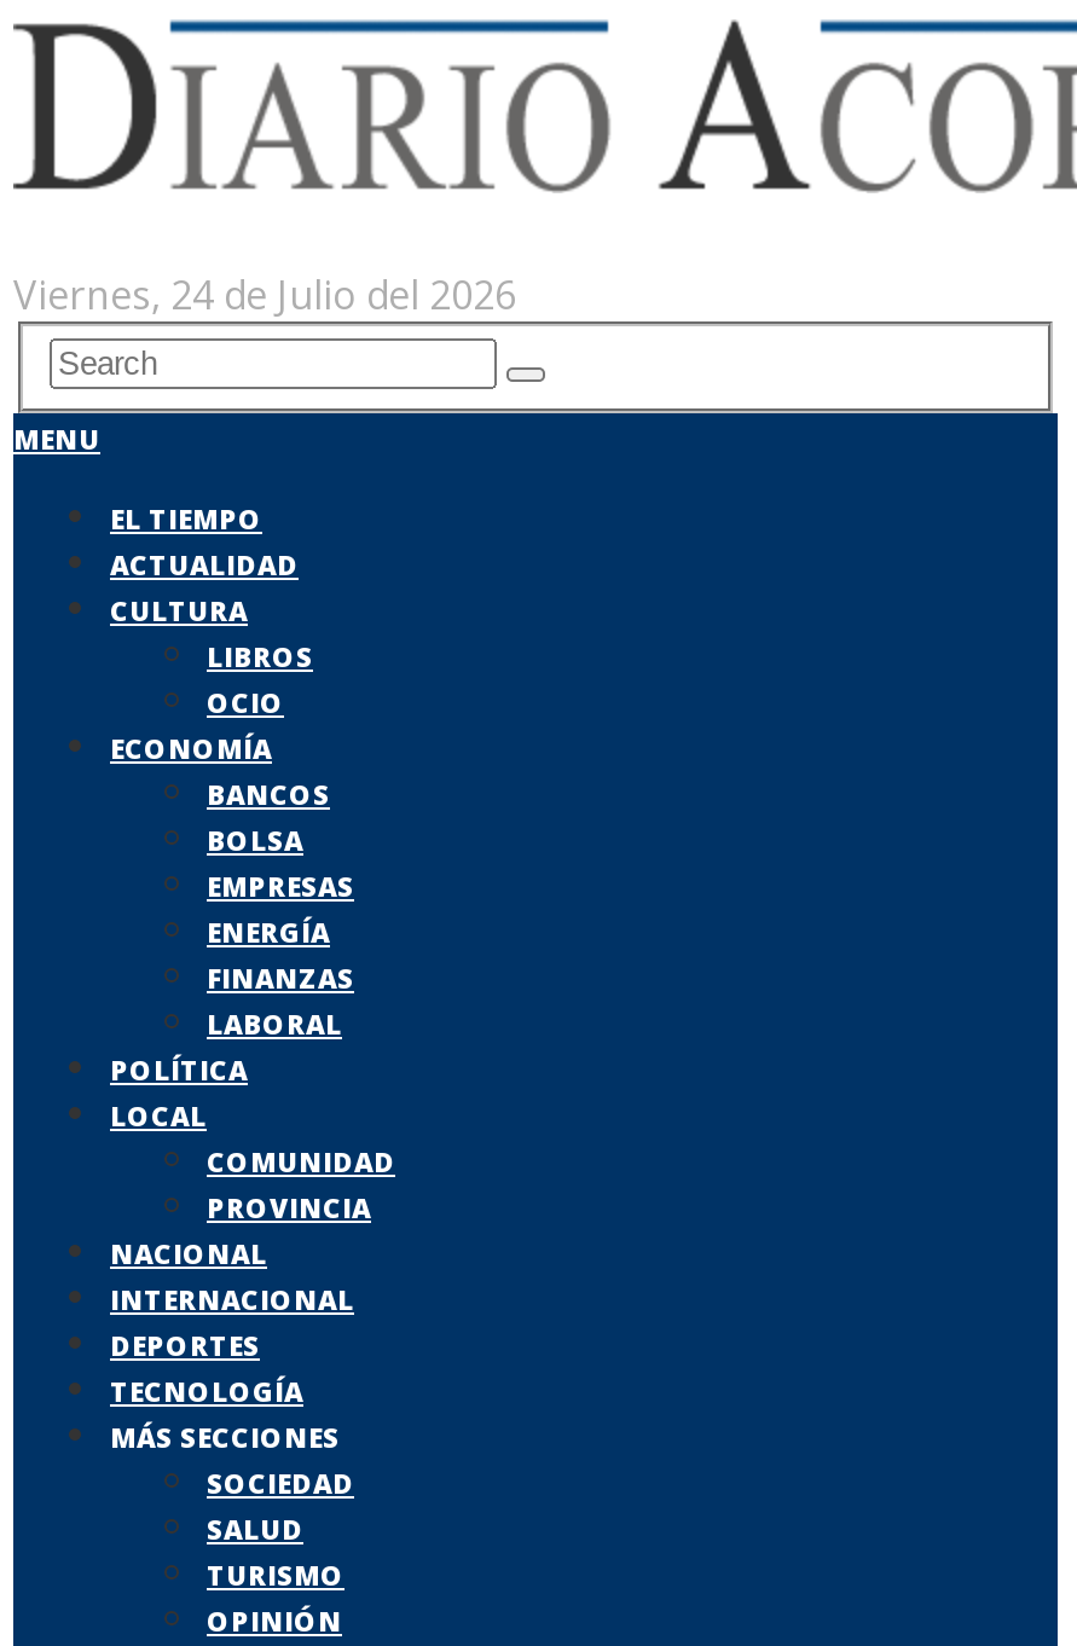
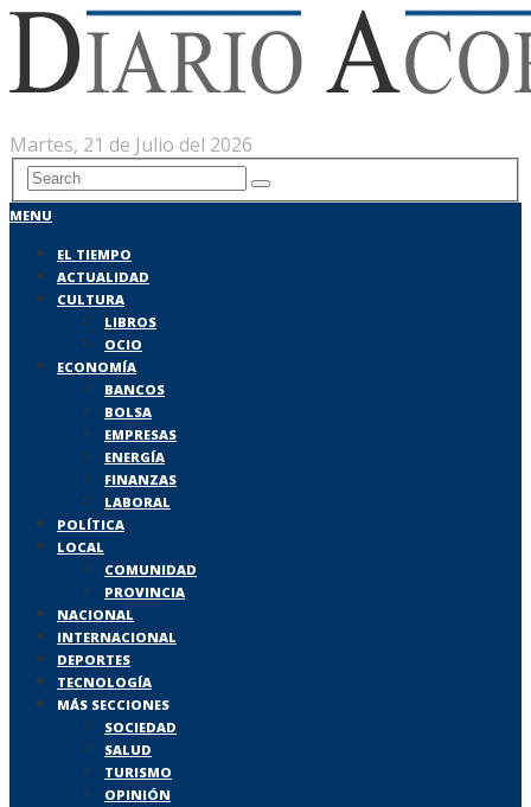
[13,268,516,321] Viernes, 24 de Julio del 2026 -> [9,131,252,157] Martes, 21 de Julio del 2026

